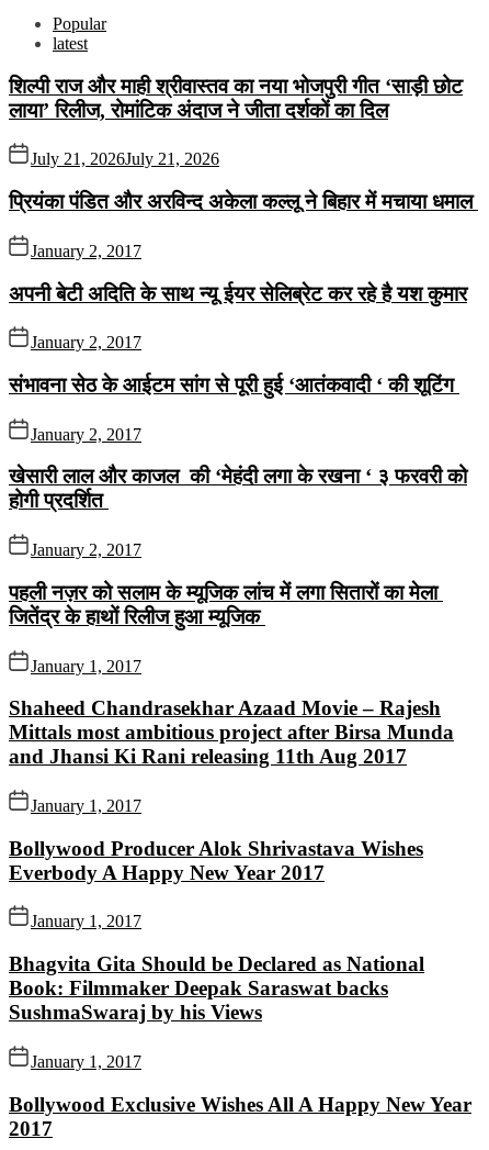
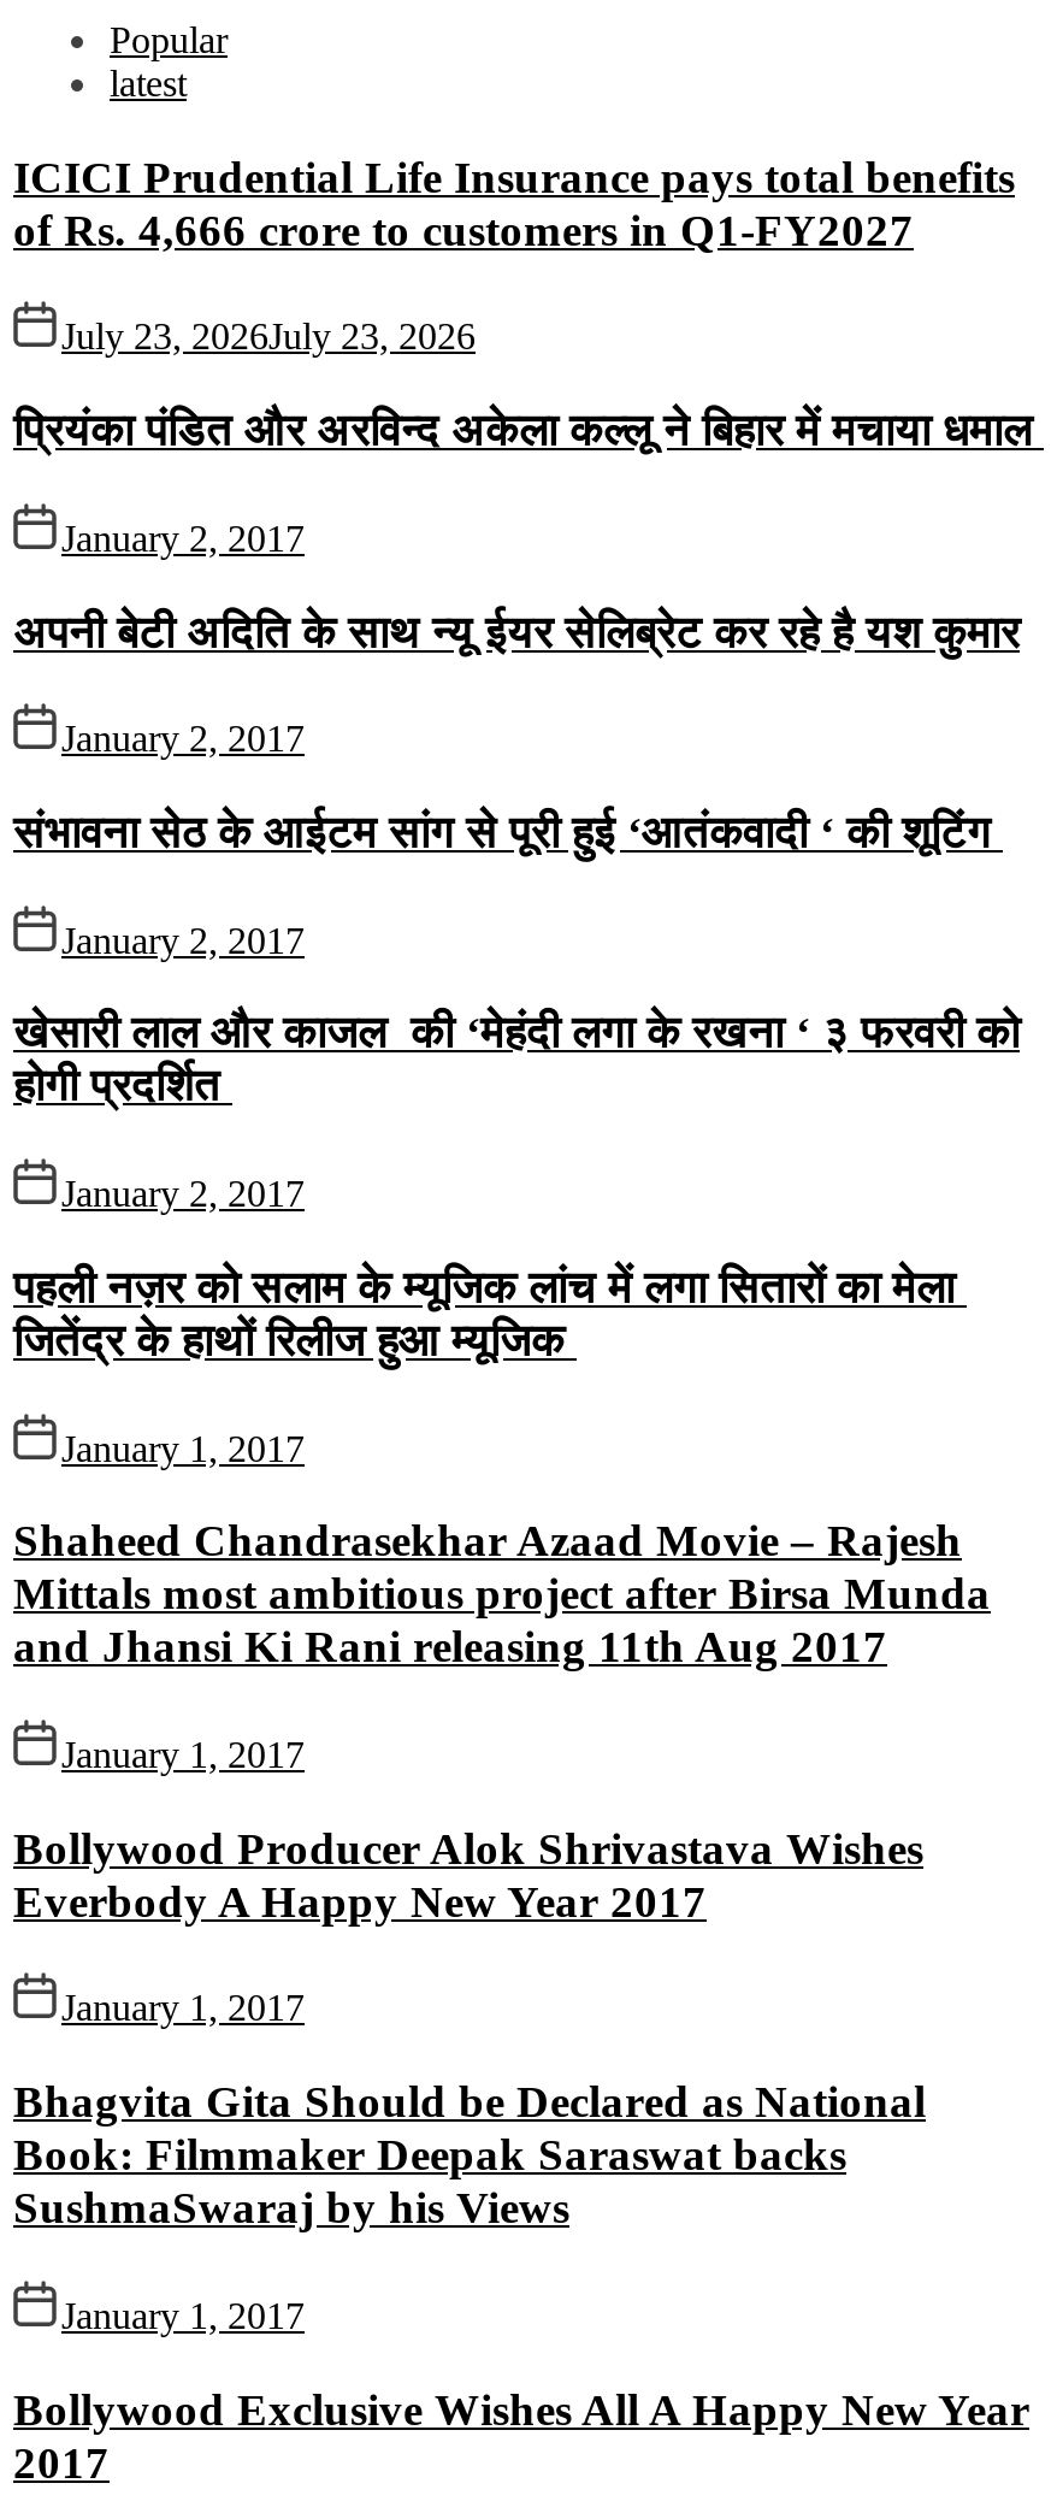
[9,74,463,122] शिल्पी राज और माही श्रीवास्तव का नया भोजपुरी गीत ‘साड़ी छोट | लाया’ रिलीज, रोमांटिक अंदाज ने जीता दर्शकों का दिल -> [13,151,1015,255] ICICI Prudential Life Insurance pays total benefits | of Rs. 4,666 crore to customers in Q1-FY2027
[31,150,219,168] July 21, 2026July 21, 2026 -> [61,316,476,357] July 23, 2026July 23, 2026

